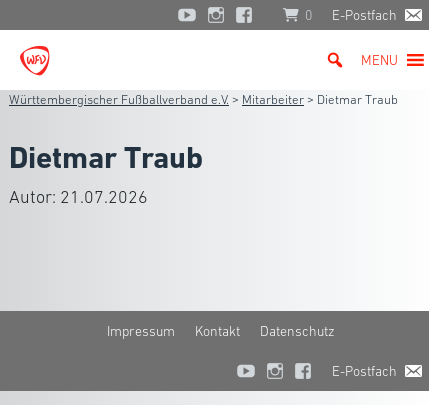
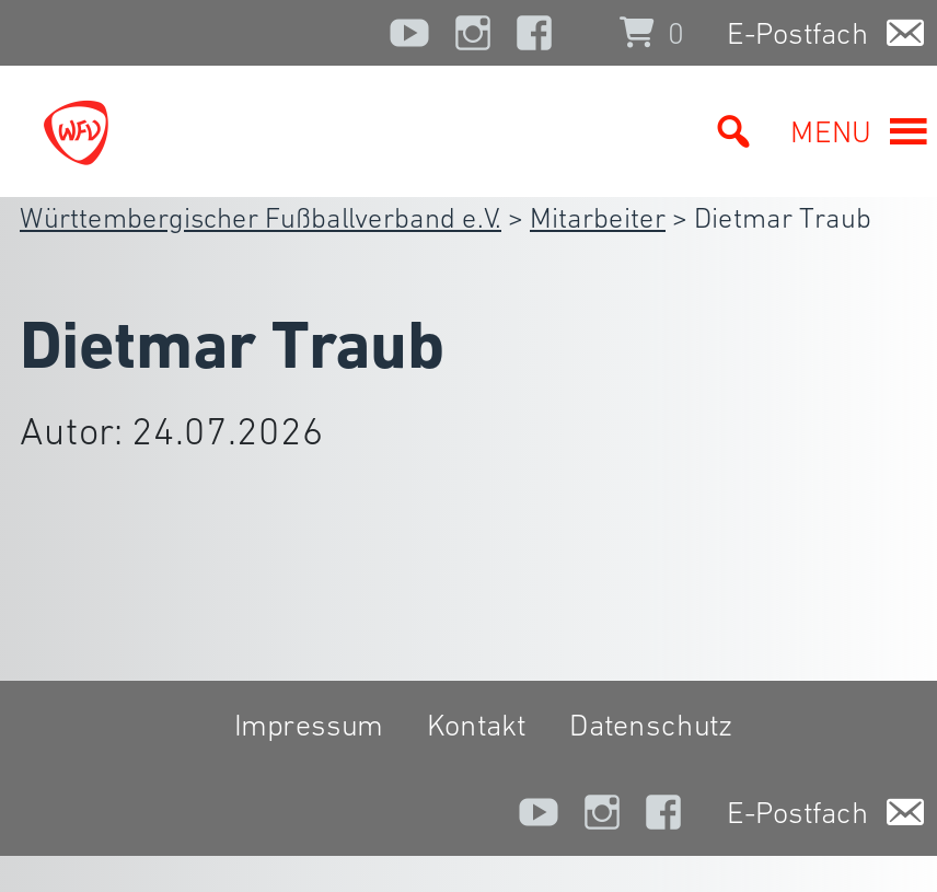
[9,187,148,207] Autor: 21.07.2026 -> [20,409,324,453] Autor: 24.07.2026

